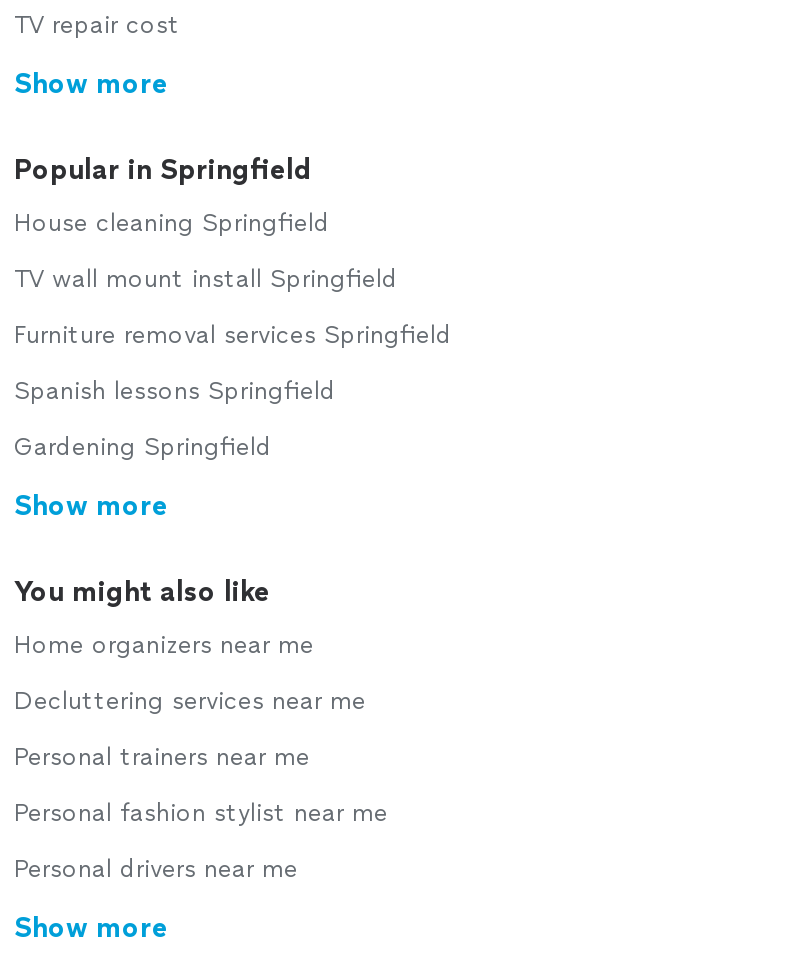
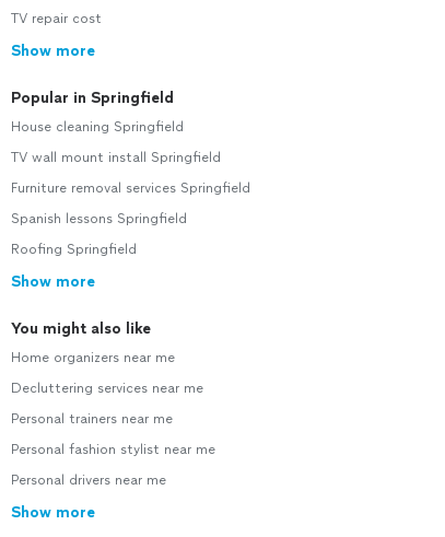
[14,433,272,461] Gardening Springfield -> [11,242,137,257] Roofing Springfield

